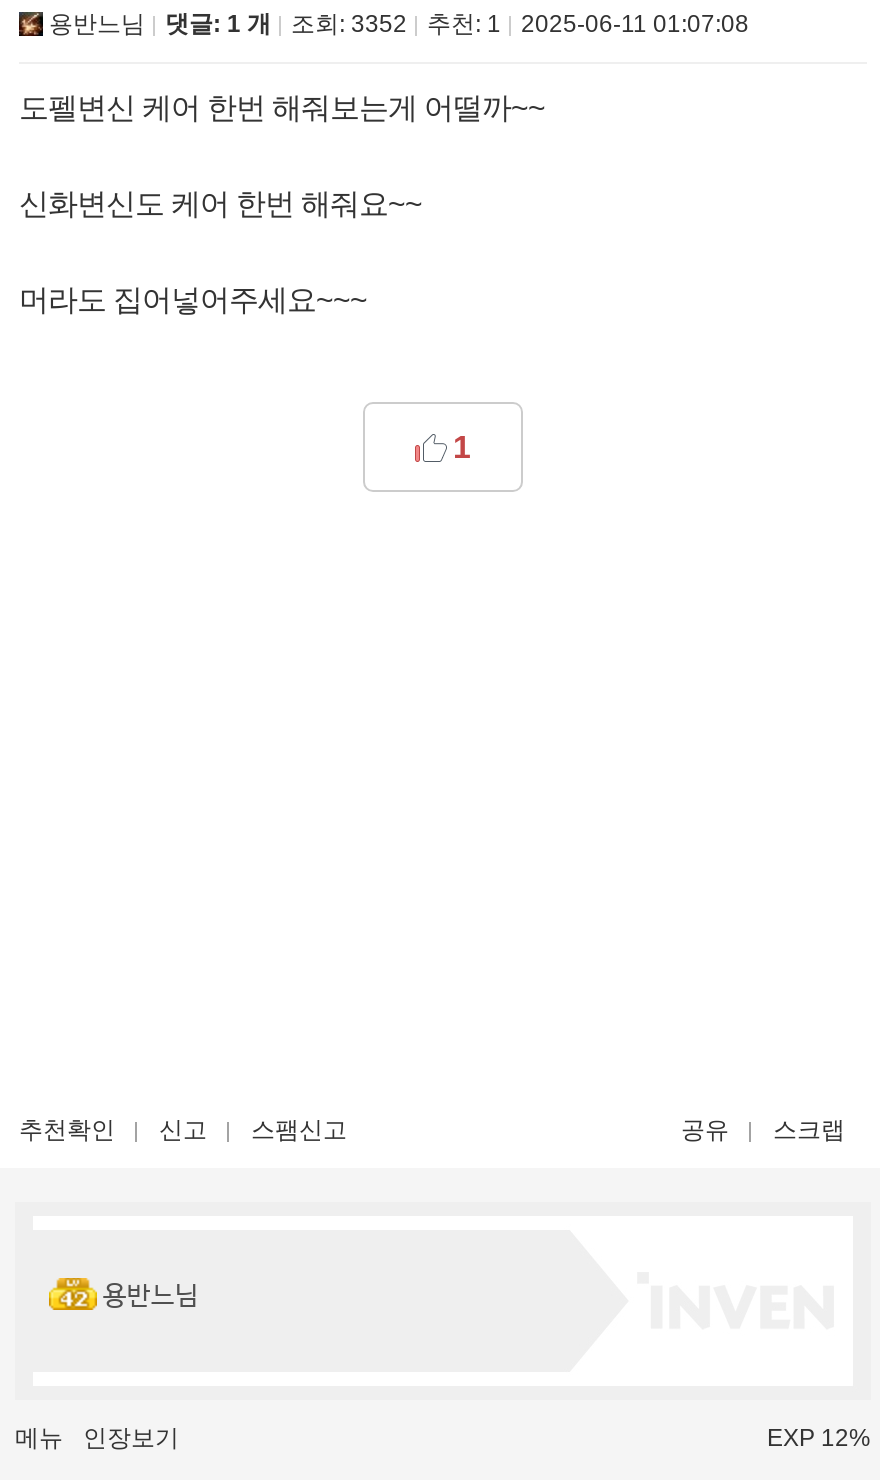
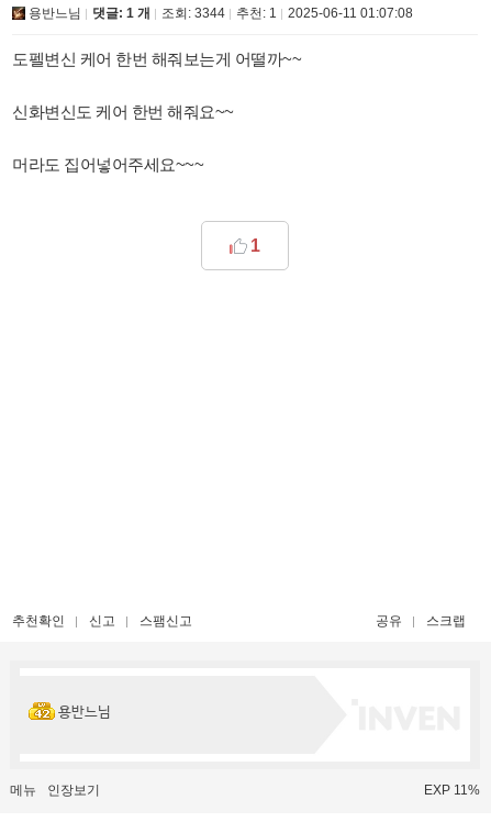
[49,10,749,38] 용반느님 댓글: 1 개 조회: 3352 추천: 1 2025-06-11 01:07:08 -> [29,5,413,21] 용반느님 댓글: 1 개 조회: 3344 추천: 1 2025-06-11 01:07:08
[767,1424,871,1452] EXP 12% -> [424,782,480,798] EXP 11%

